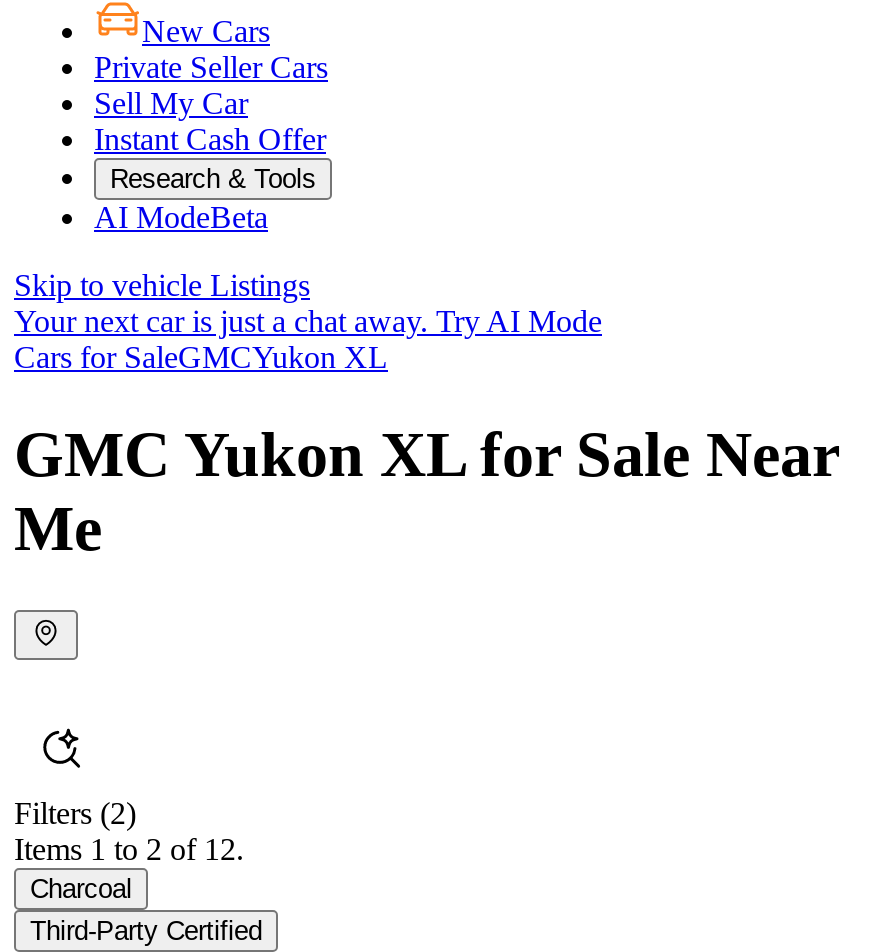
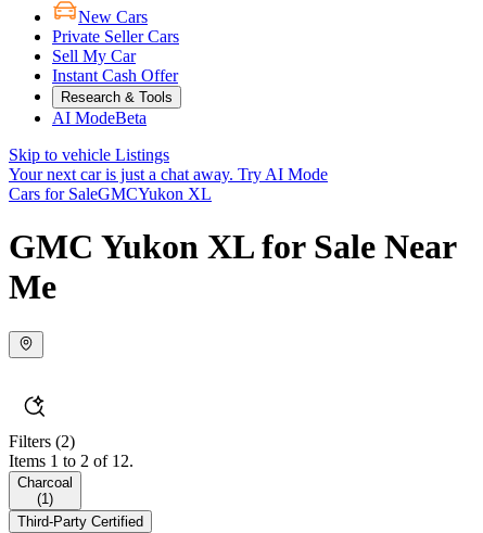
none -> [37,491,53,507] (1)

